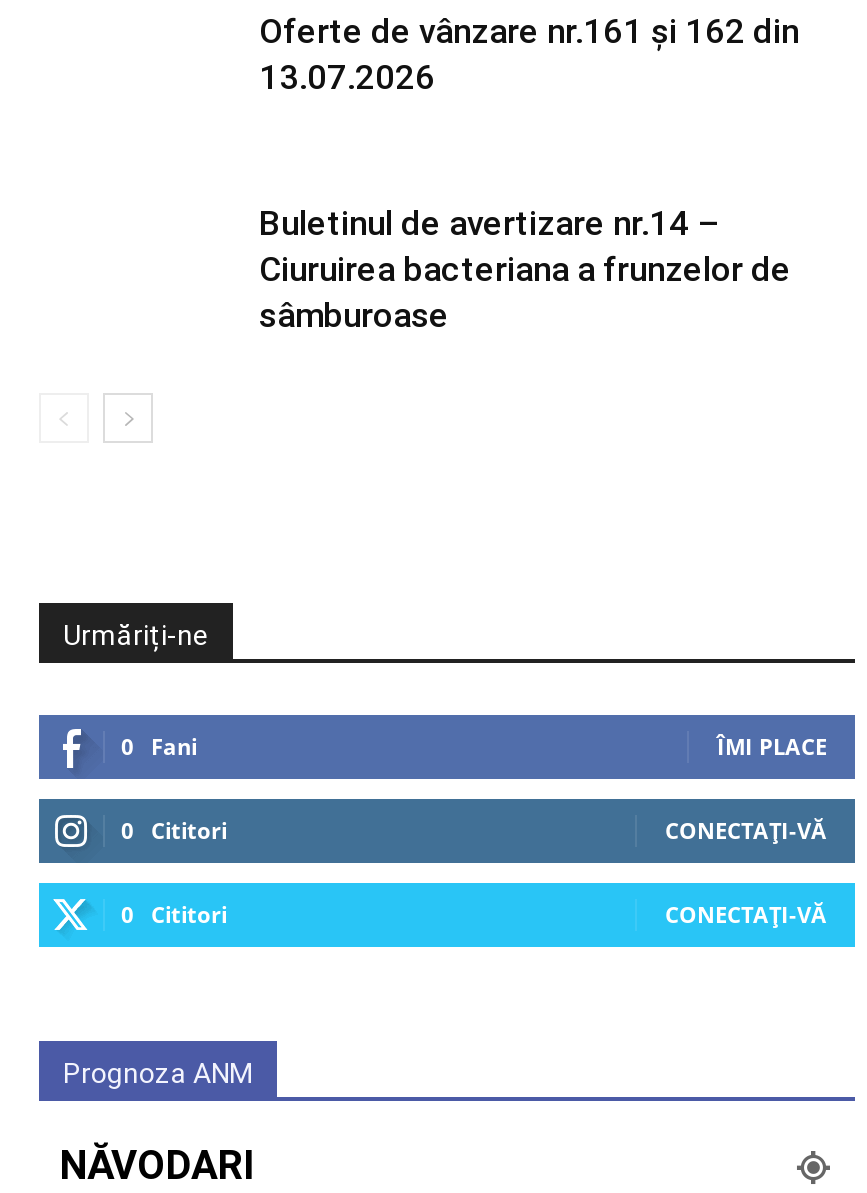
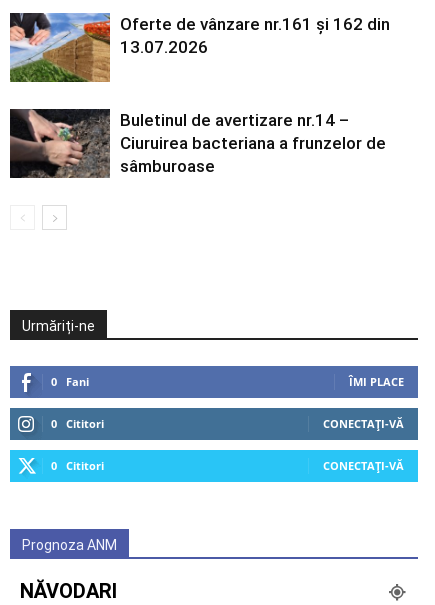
none -> [9,12,111,83] [image]
none -> [9,108,111,179] [image]

